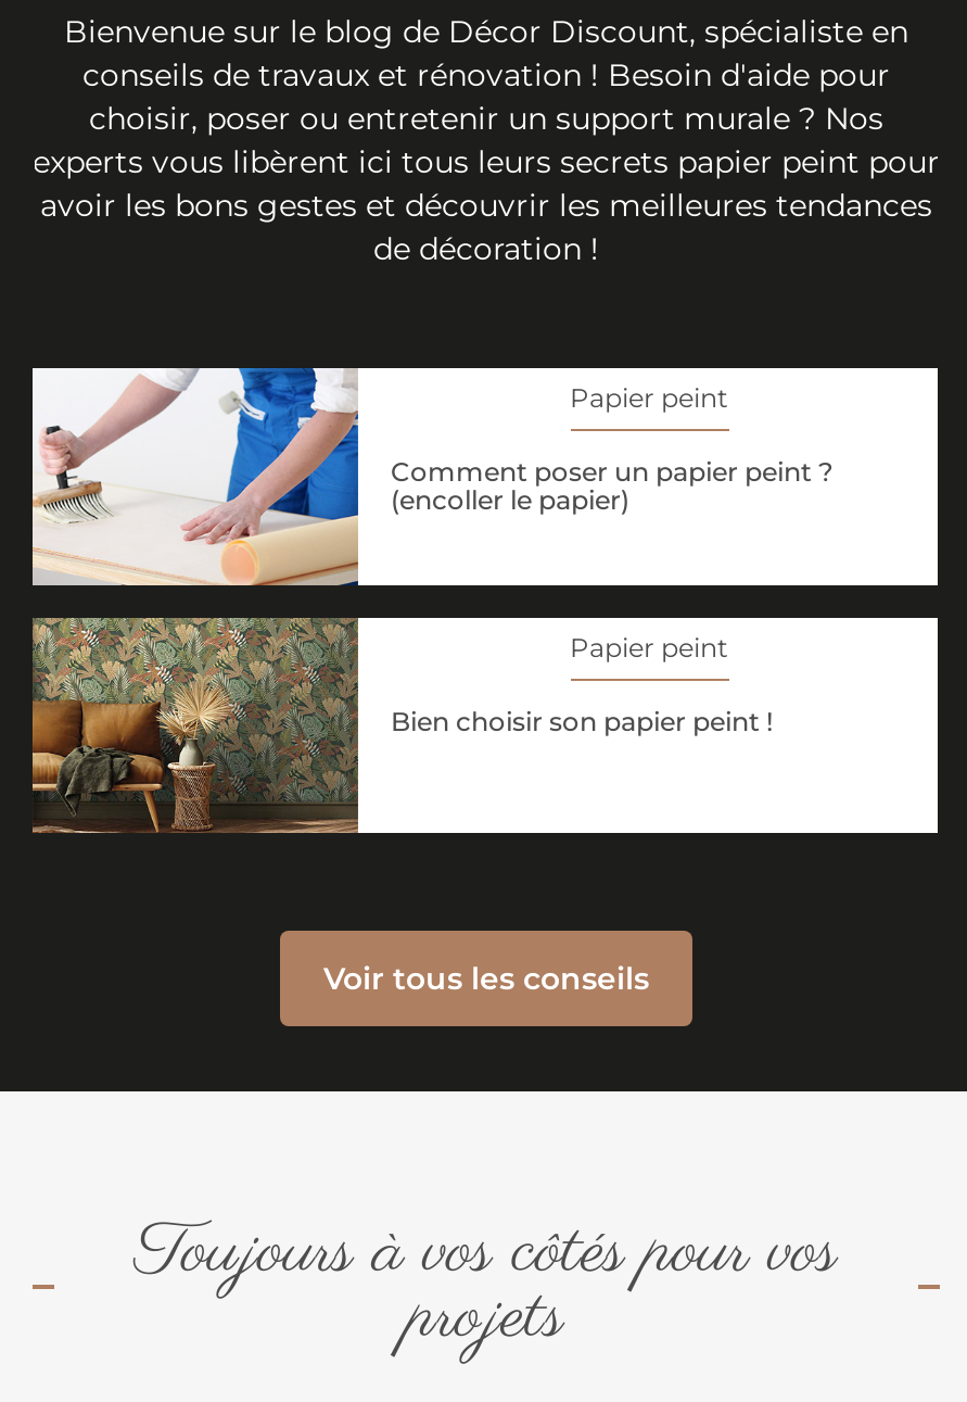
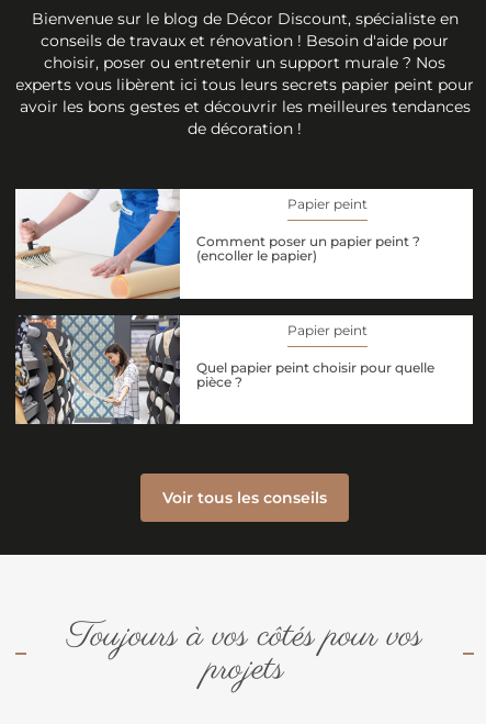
[30,616,773,835] [image] | Bien choisir son papier peint ! -> [14,314,434,425] [image] | Quel papier peint choisir pour quelle | pièce ?

